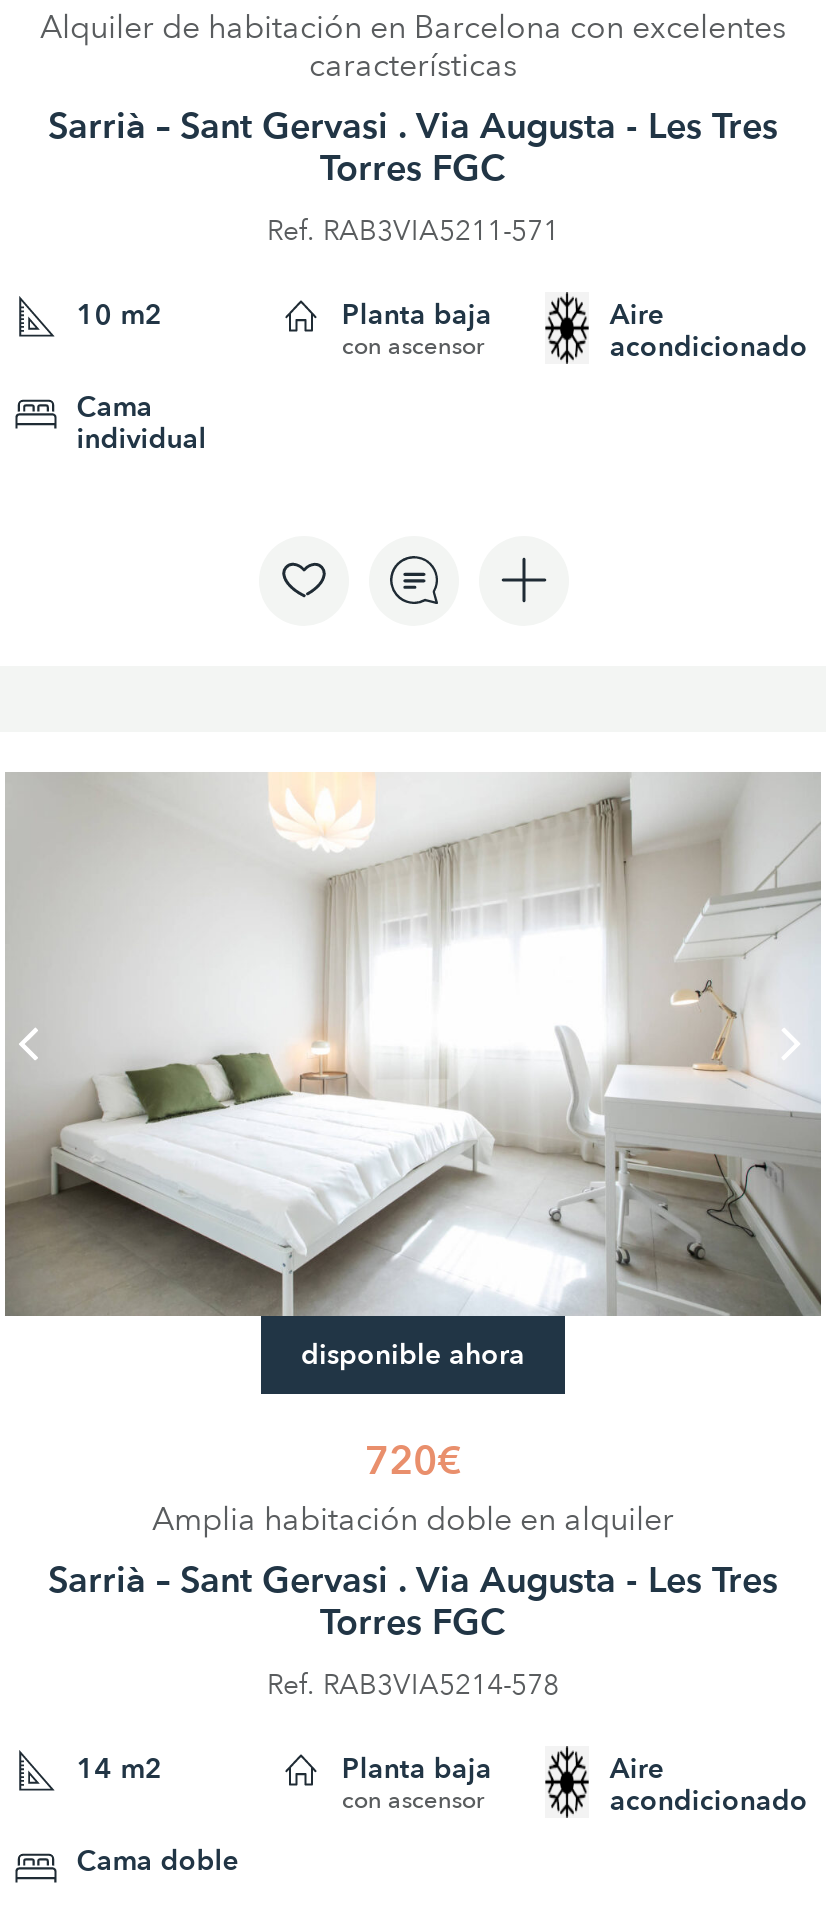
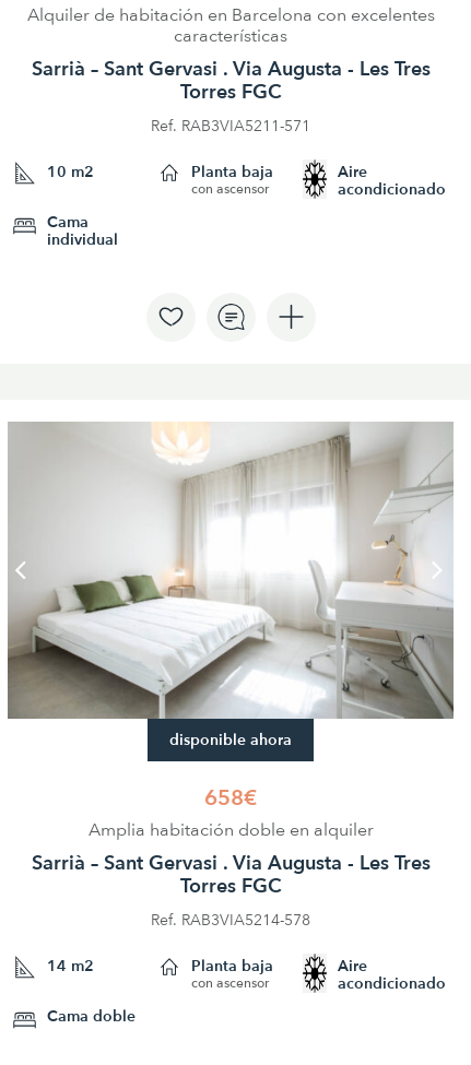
[365,1434,461,1488] 720€ -> [204,783,257,813] 658€

